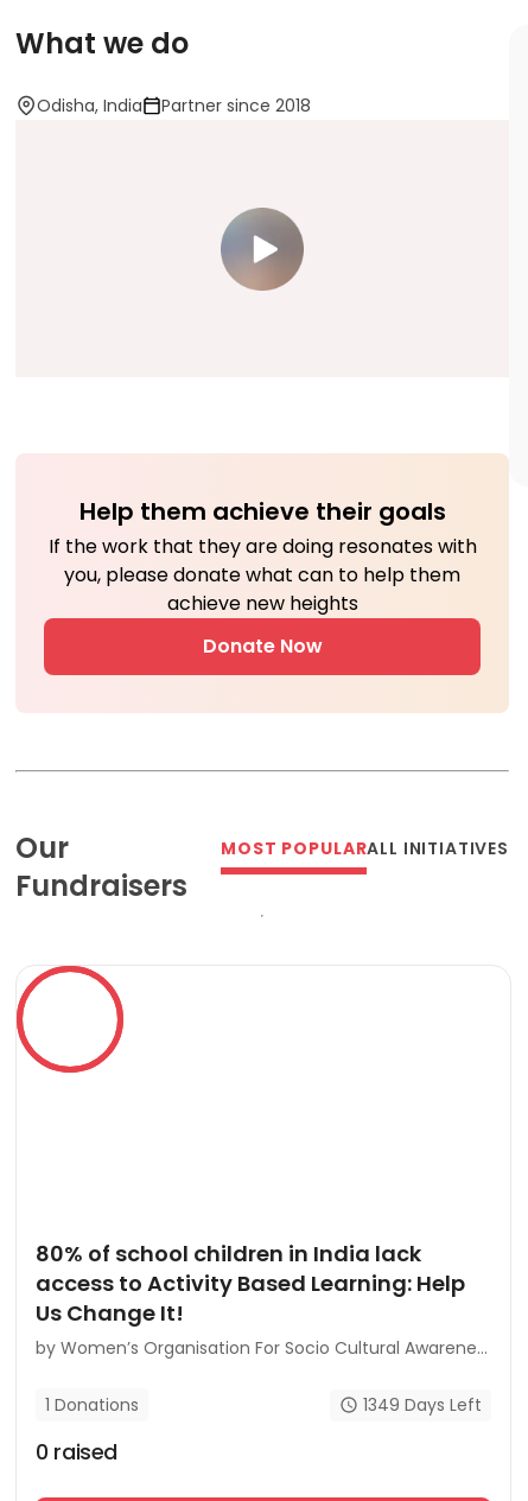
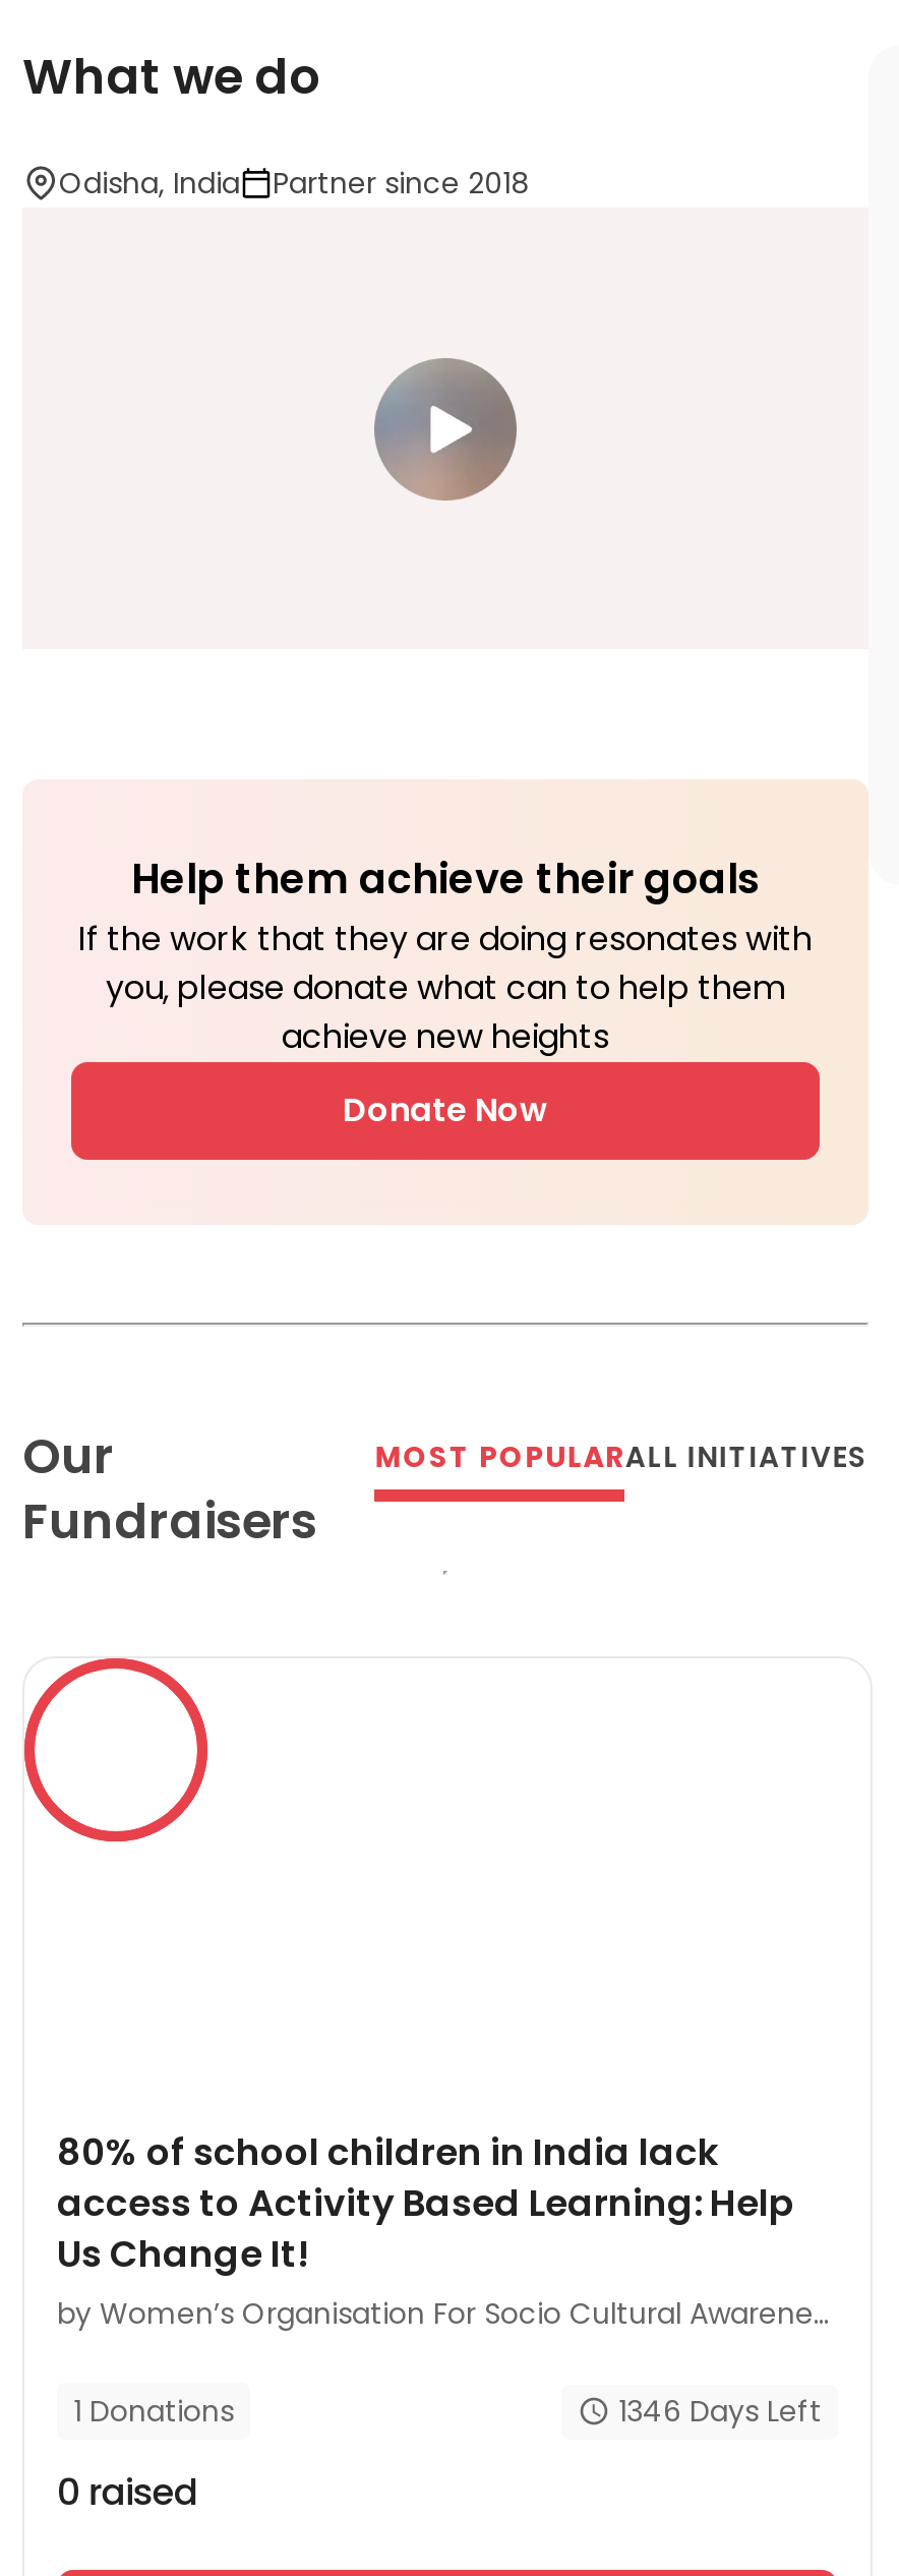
[363,1392,482,1416] 1349 Days Left -> [618,2390,822,2431] 1346 Days Left

